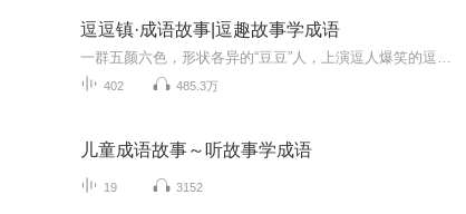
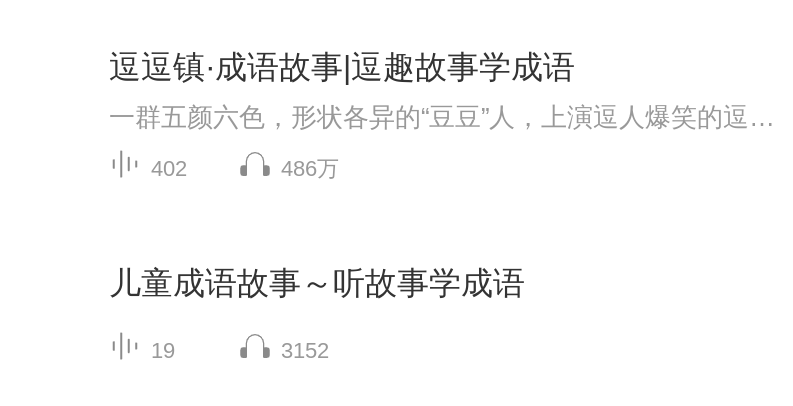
[176,79,219,92] 485.3万 -> [281,156,339,180] 486万

